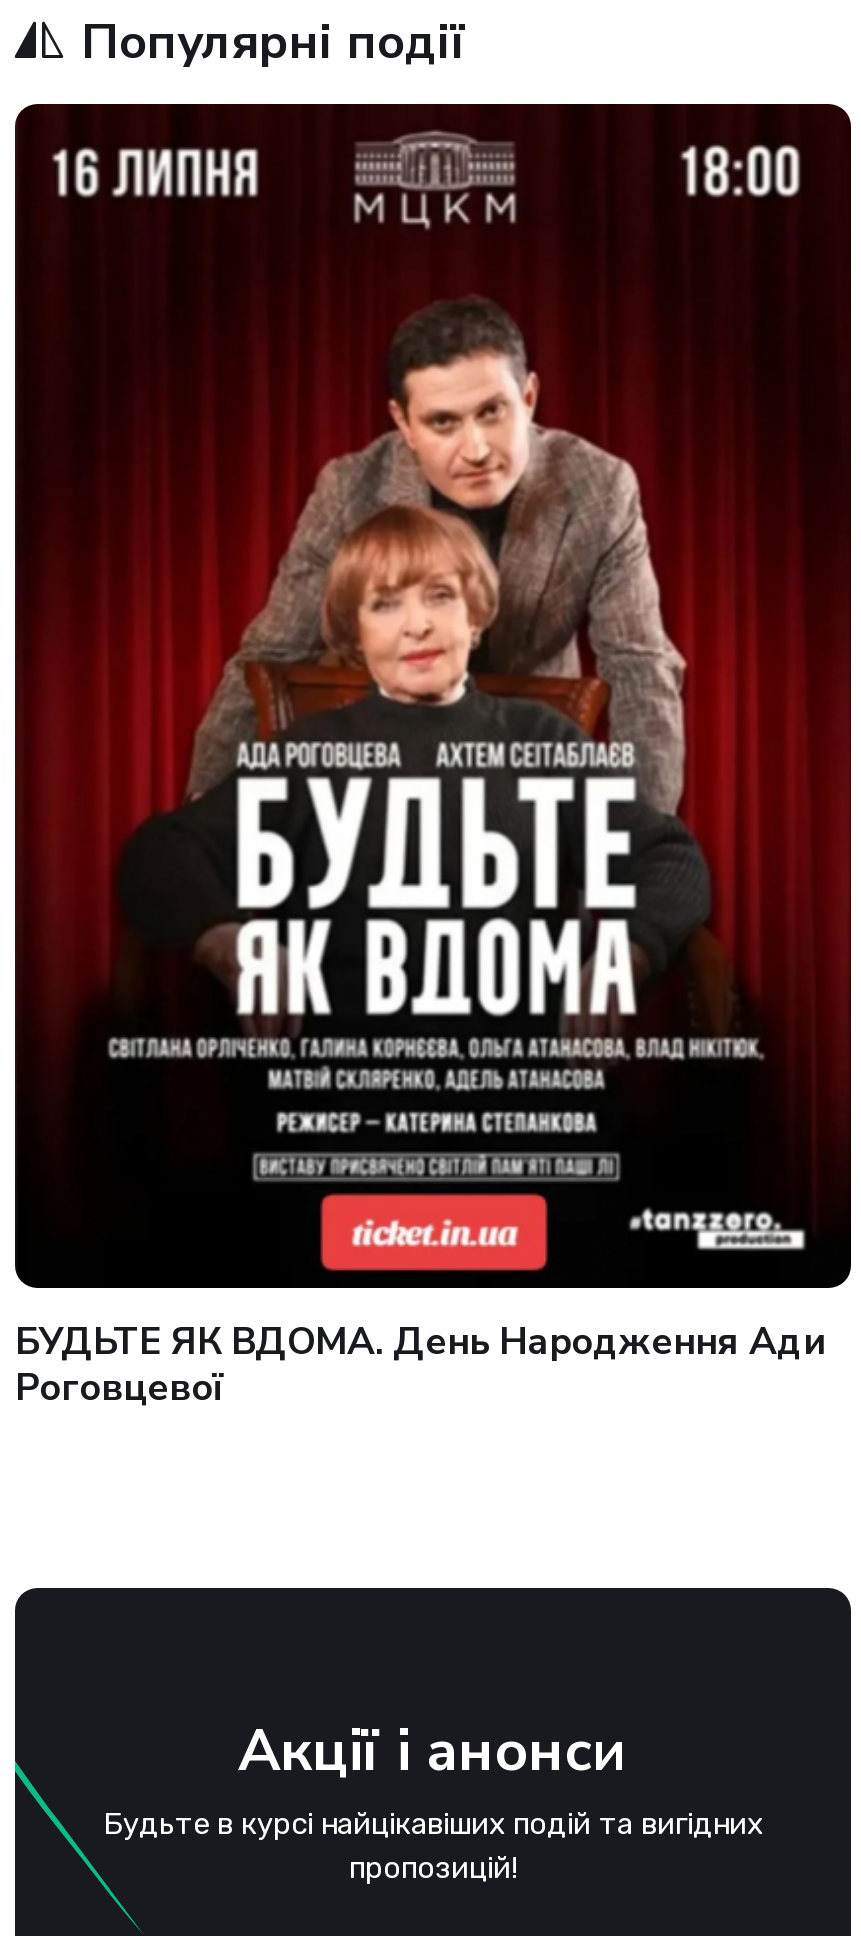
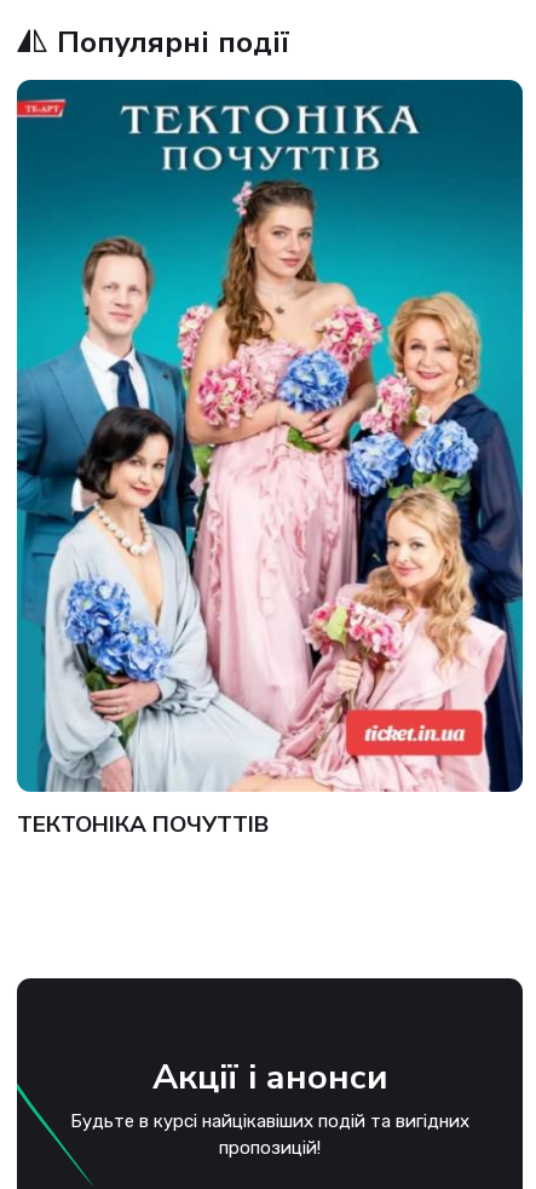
[13,102,853,1414] [image] | БУДЬТЕ ЯК ВДОМА. День Народження Ади | Роговцевої -> [16,79,524,840] [image] | ТЕКТОНІКА ПОЧУТТІВ

